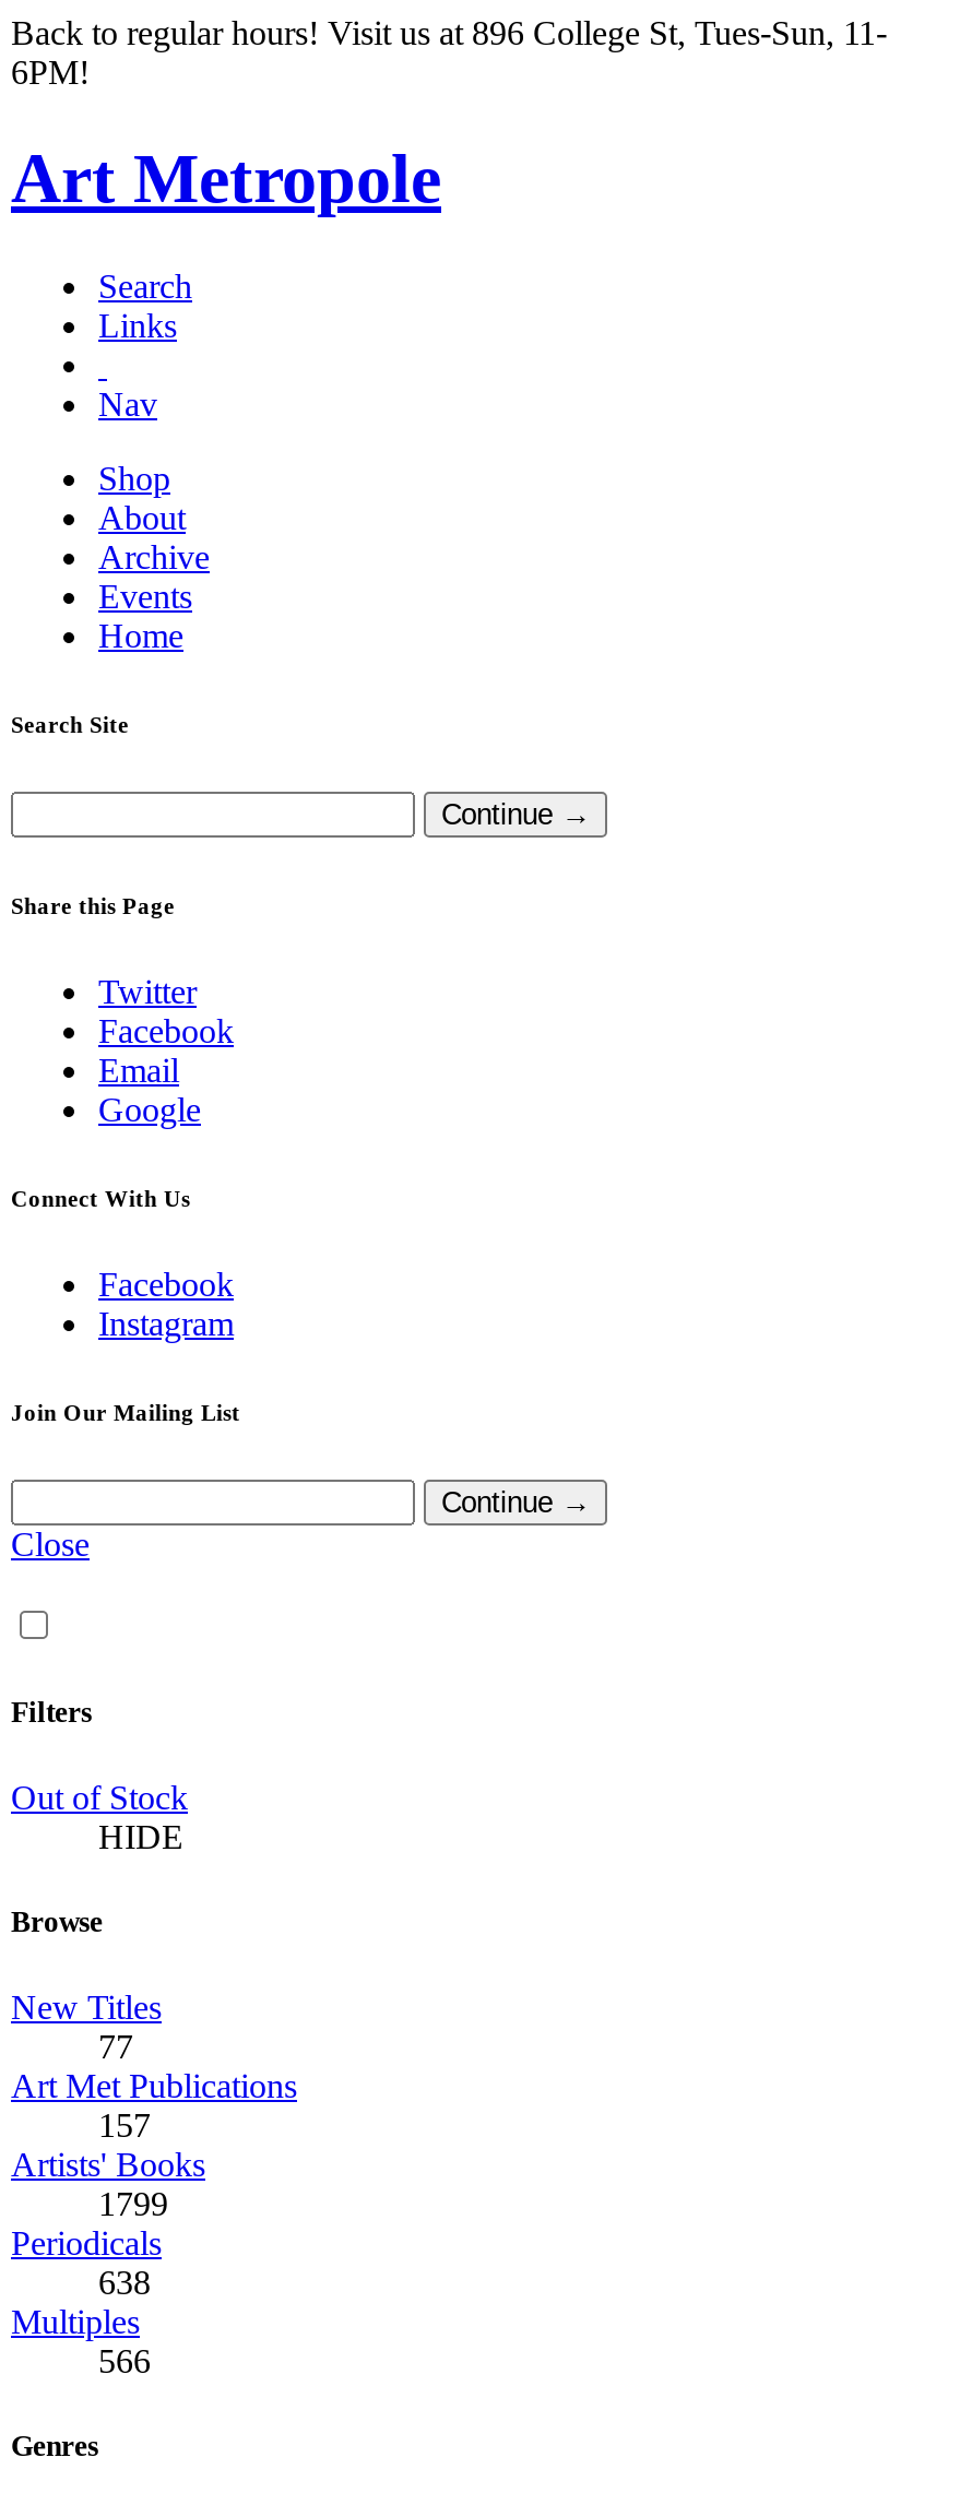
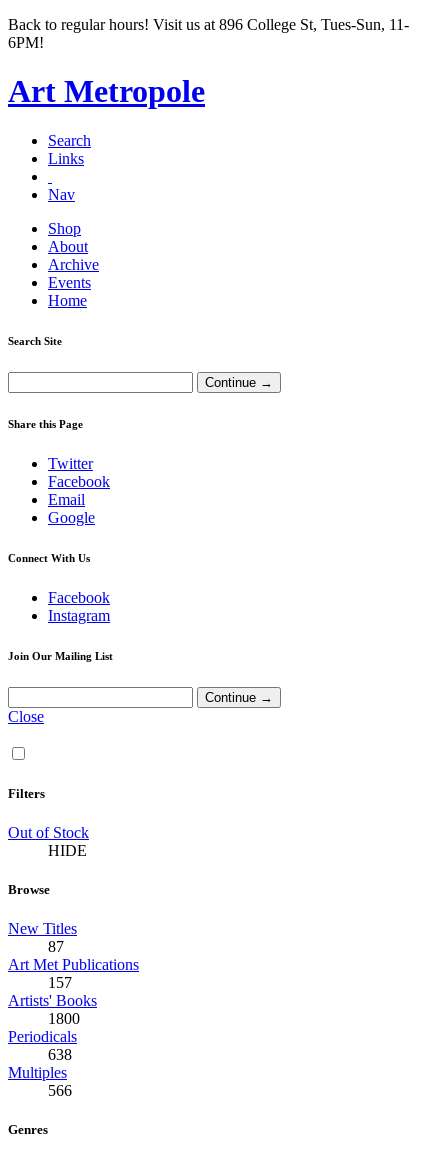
[98,2028,133,2066] 77 -> [48,938,64,955] 87
[98,2186,168,2223] 1799 -> [48,1010,80,1027] 1800

